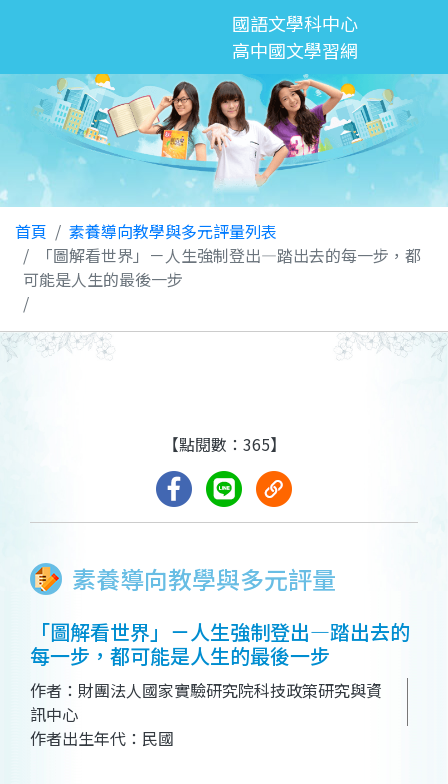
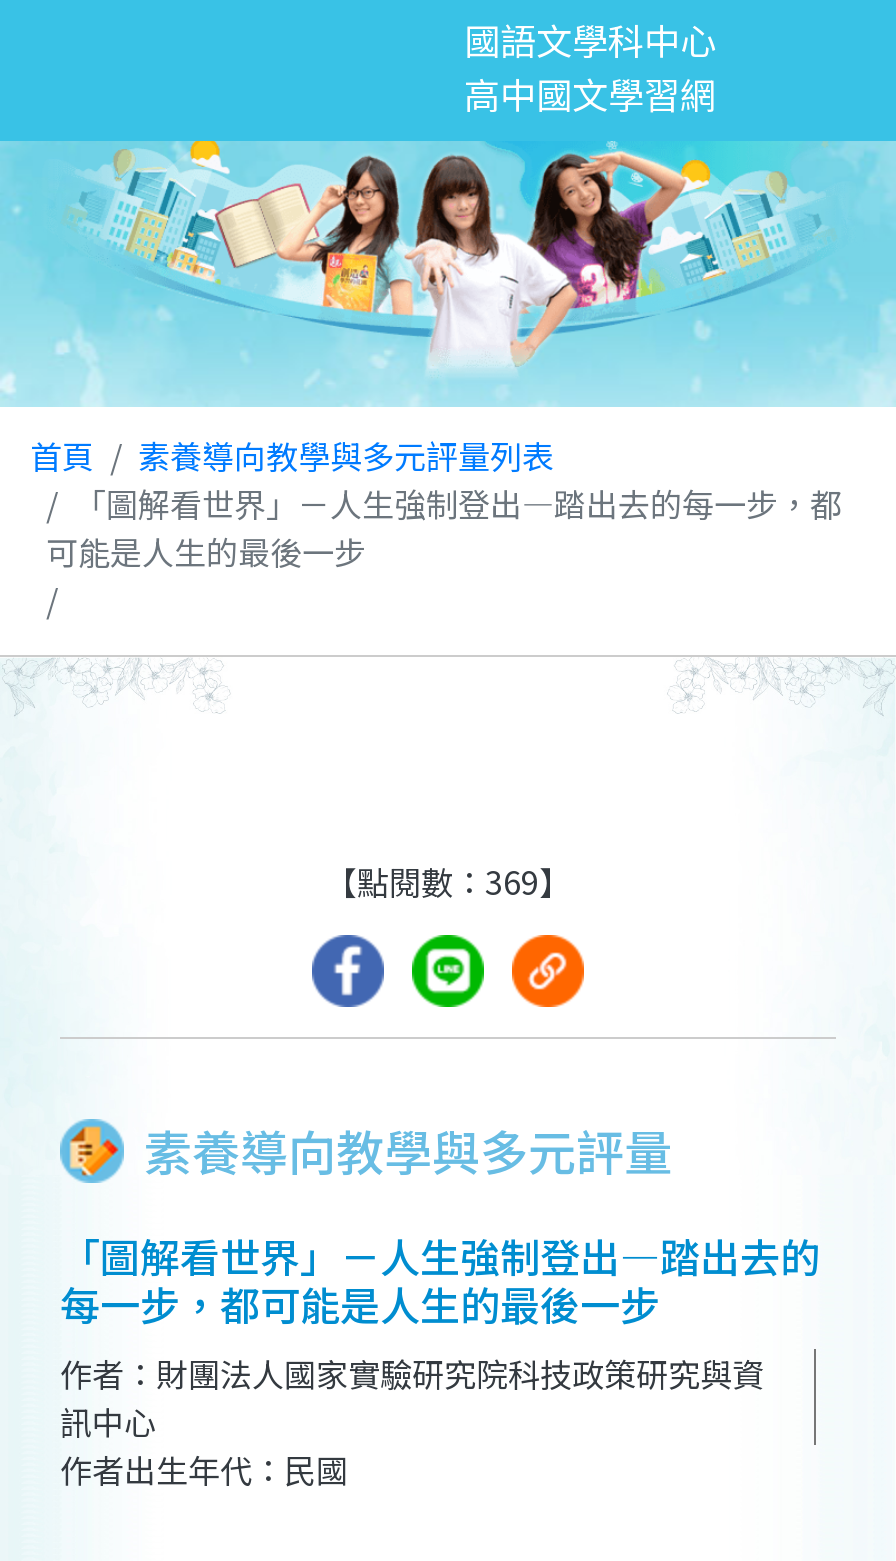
[162,432,285,456] 【點閱數：365】 -> [325,858,571,906] 【點閱數：369】

